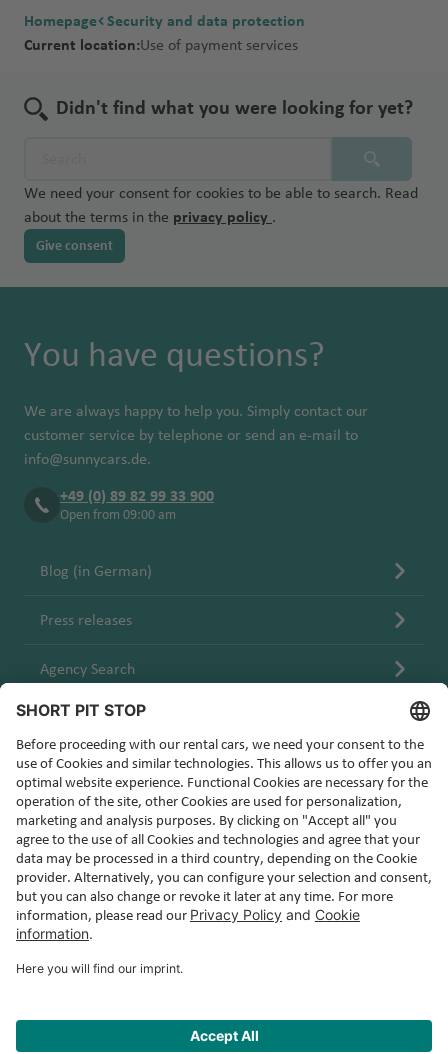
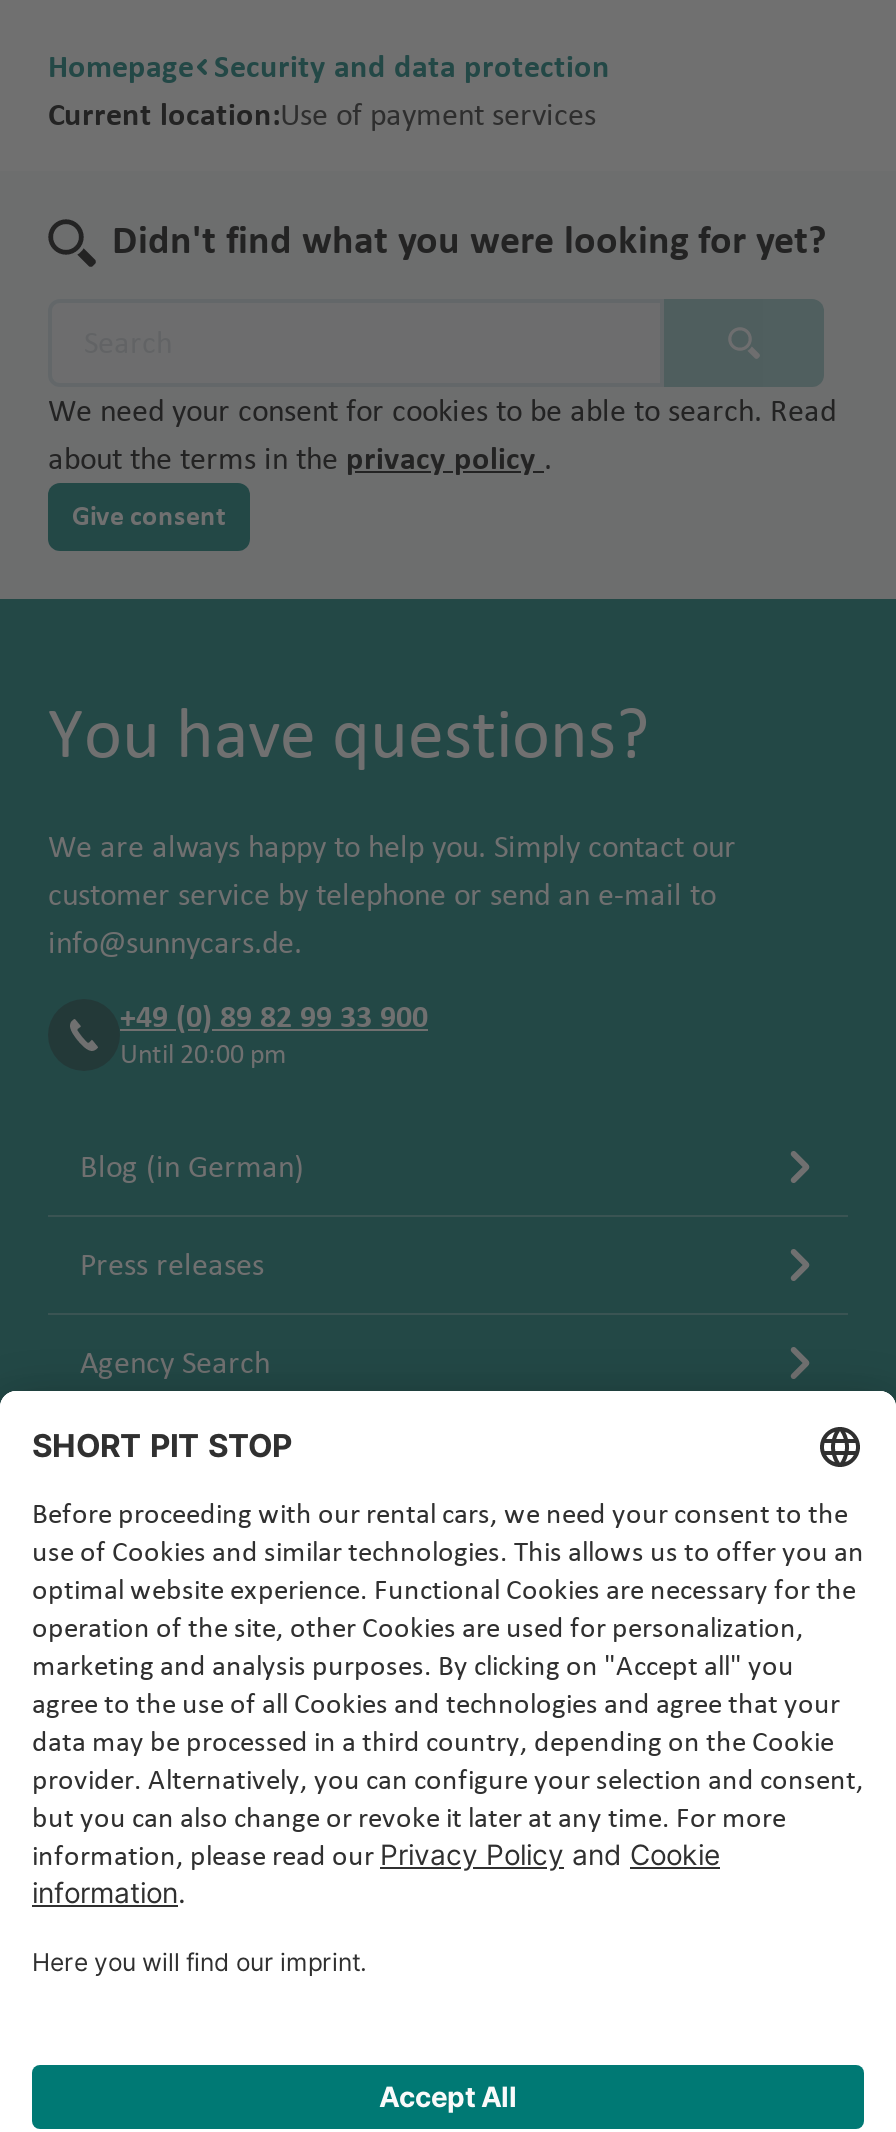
[60,508,176,522] Open from 09:00 am -> [120,1042,286,1070] Until 20:00 pm

